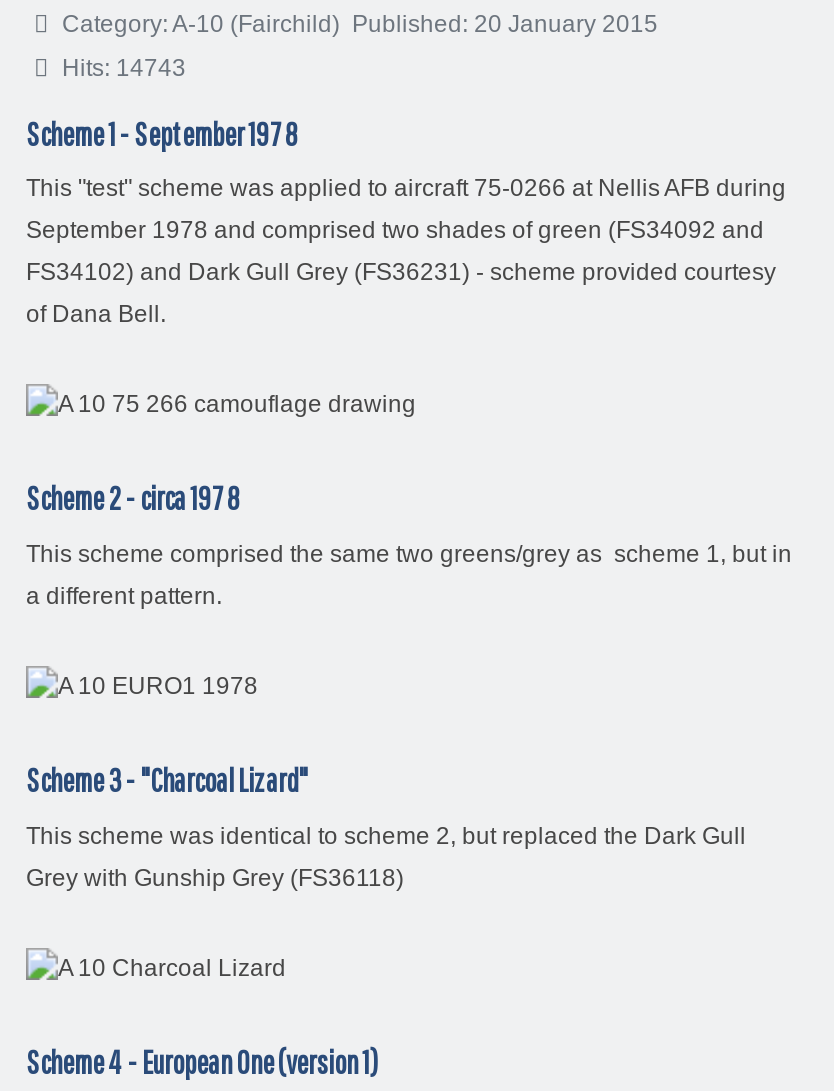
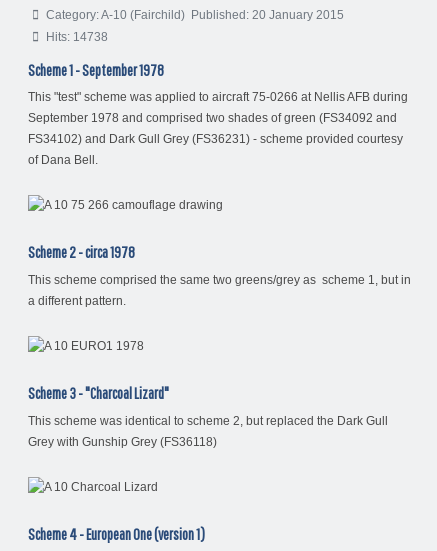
[62,53,186,81] Hits: 14743 -> [46,30,108,44] Hits: 14738

